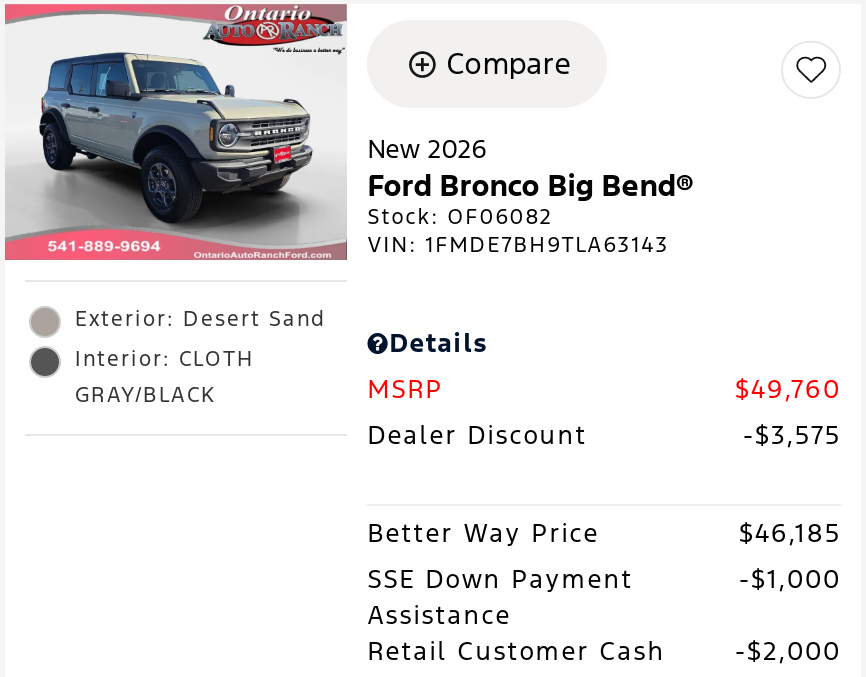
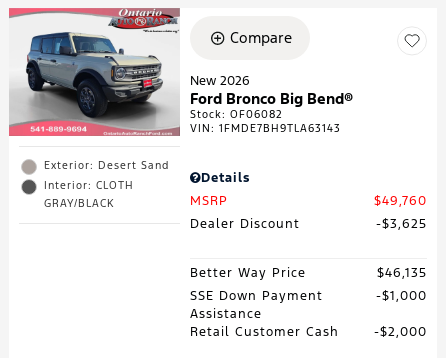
[755,420,841,452] $3,575 -> [382,216,427,232] $3,625
[739,518,841,550] $46,185 -> [377,265,427,281] $46,135

